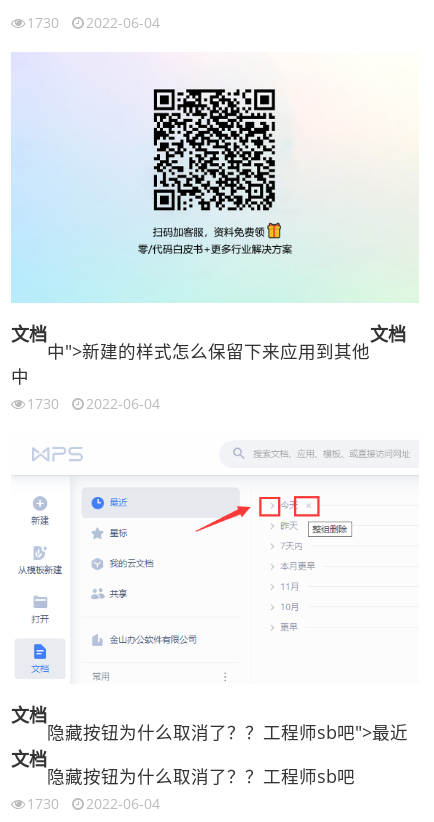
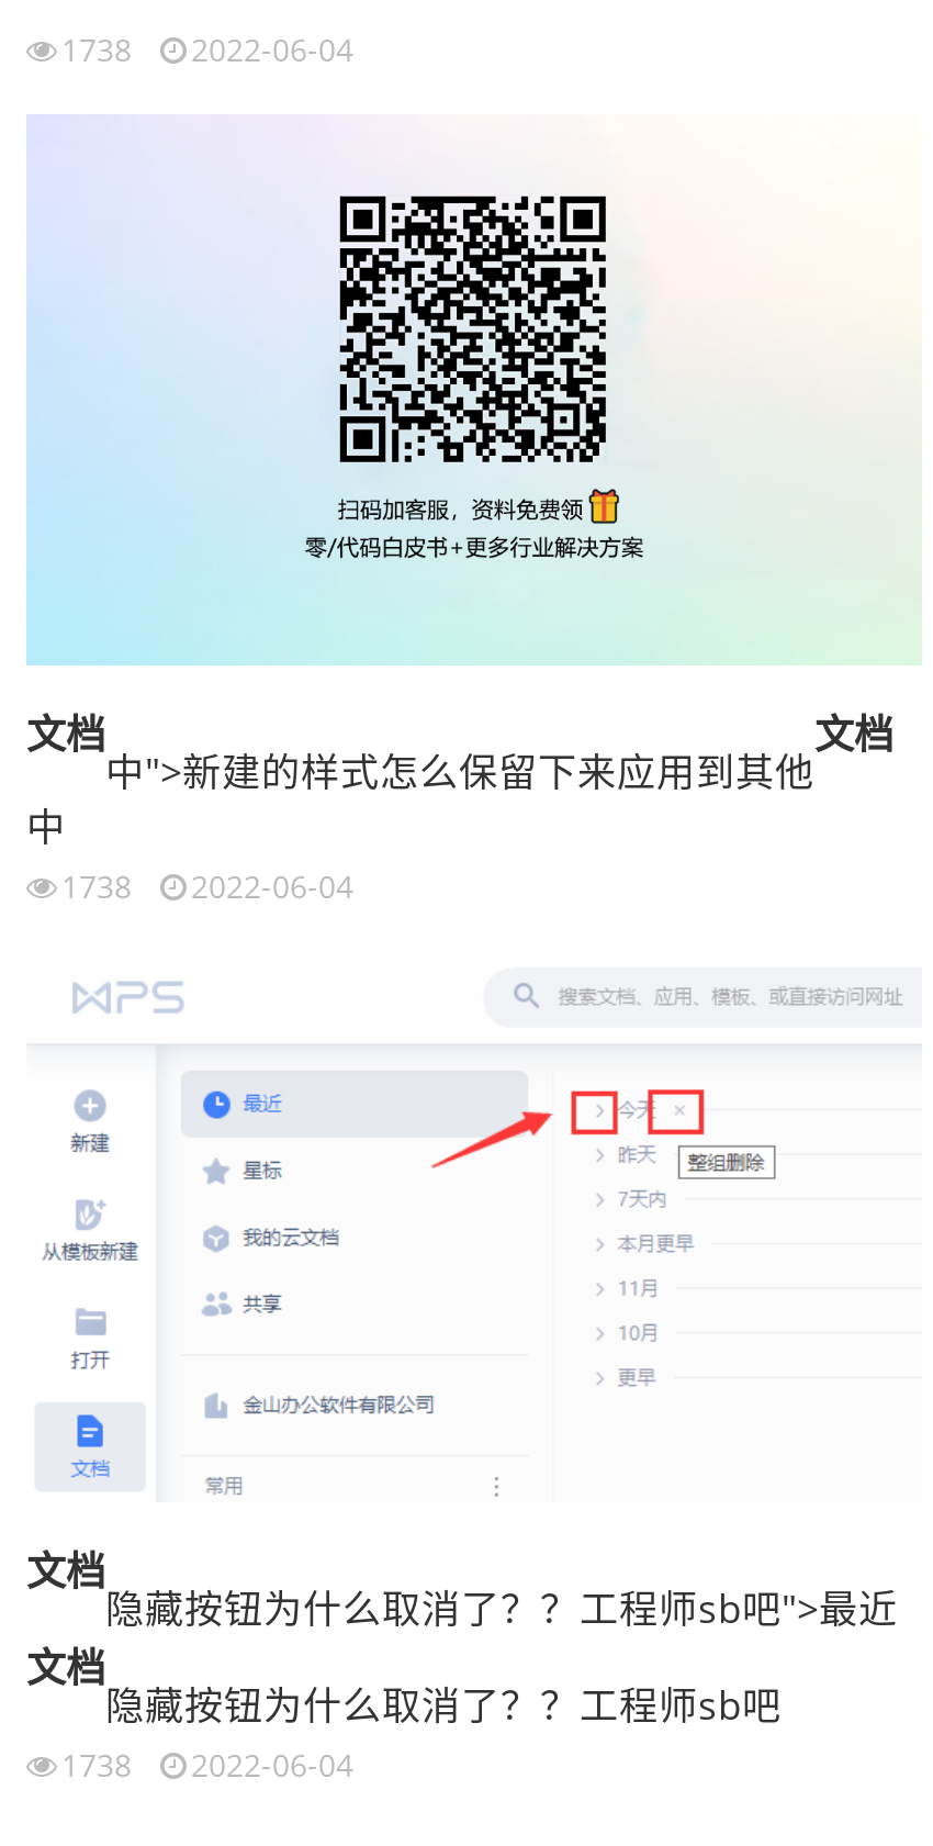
[27,13,160,32] 1730 2022-06-04 -> [61,28,353,70] 1738 2022-06-04
[27,394,160,413] 1730 2022-06-04 -> [61,865,353,907] 1738 2022-06-04
[27,794,160,813] 1730 2022-06-04 -> [61,1743,353,1785] 1738 2022-06-04

